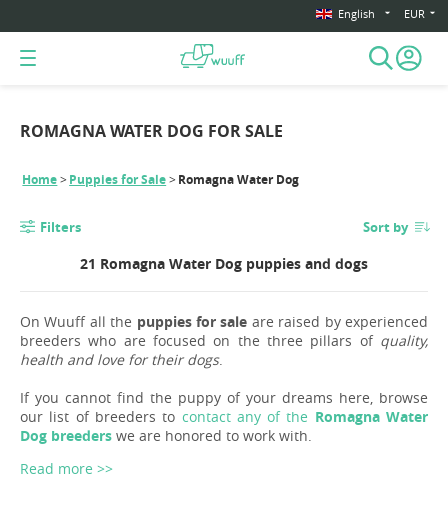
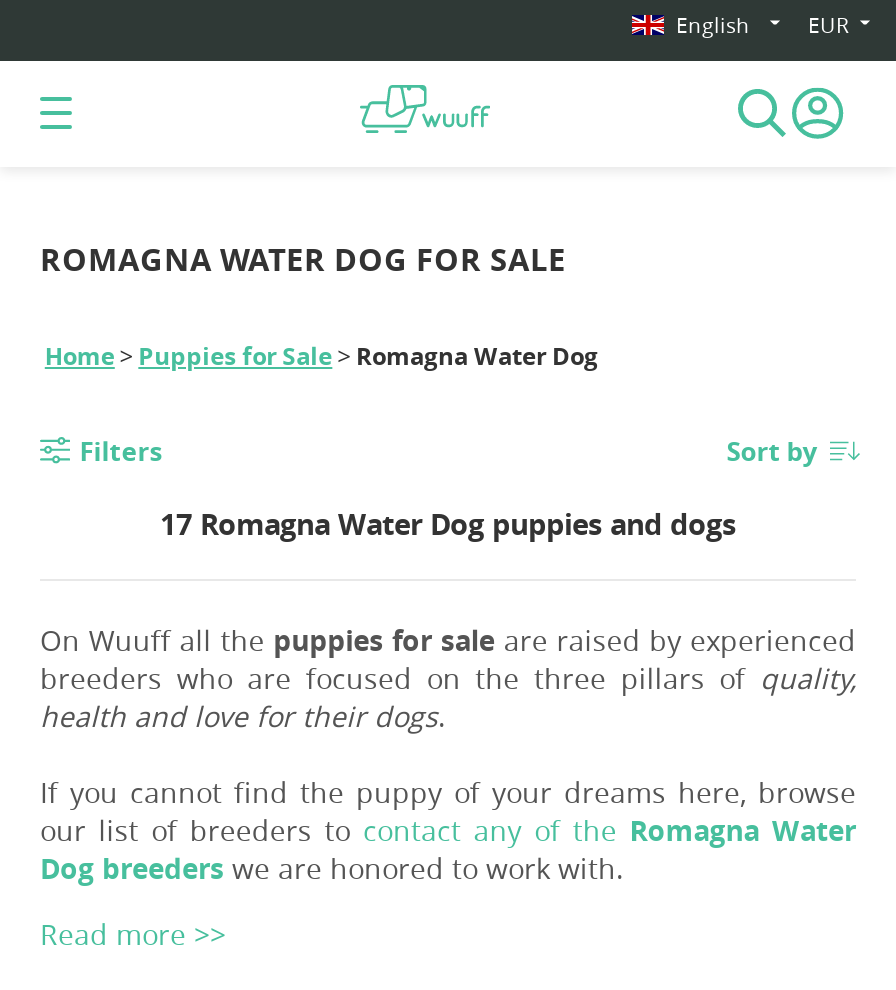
[80,254,368,274] 21 Romagna Water Dog puppies and dogs -> [160,505,736,545] 17 Romagna Water Dog puppies and dogs

